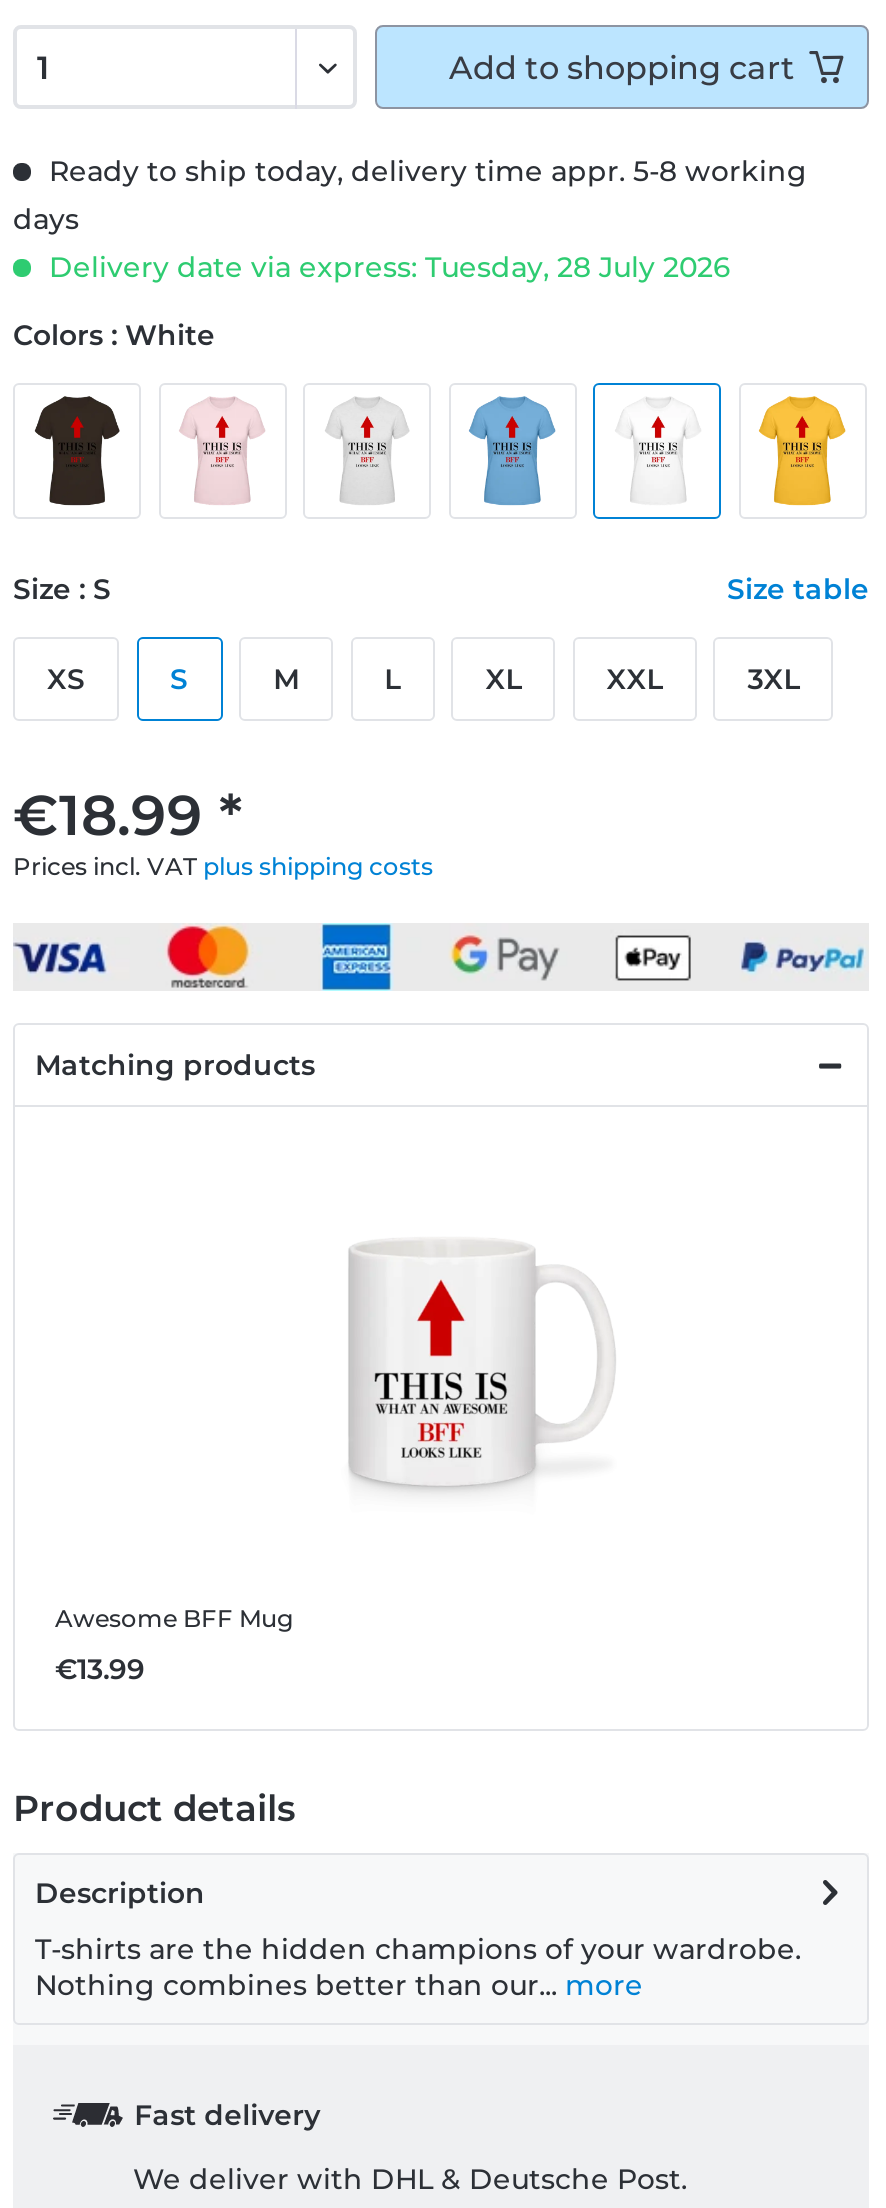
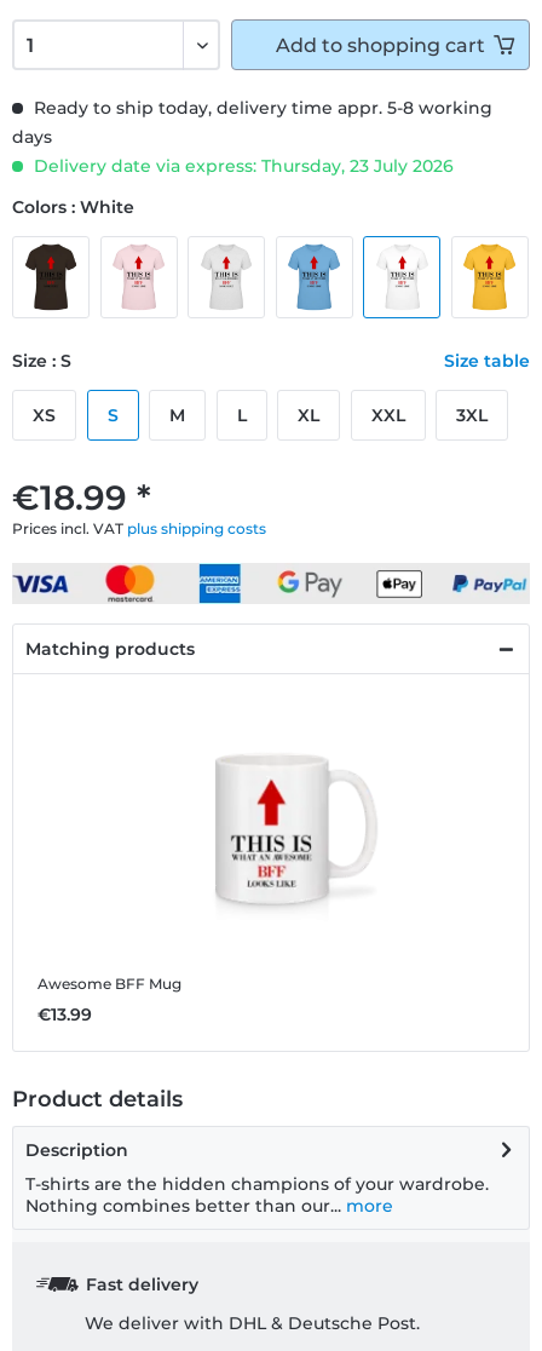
[41,248,731,284] Delivery date via express: Tuesday, 28 July 2026 -> [29,154,454,176] Delivery date via express: Thursday, 23 July 2026

